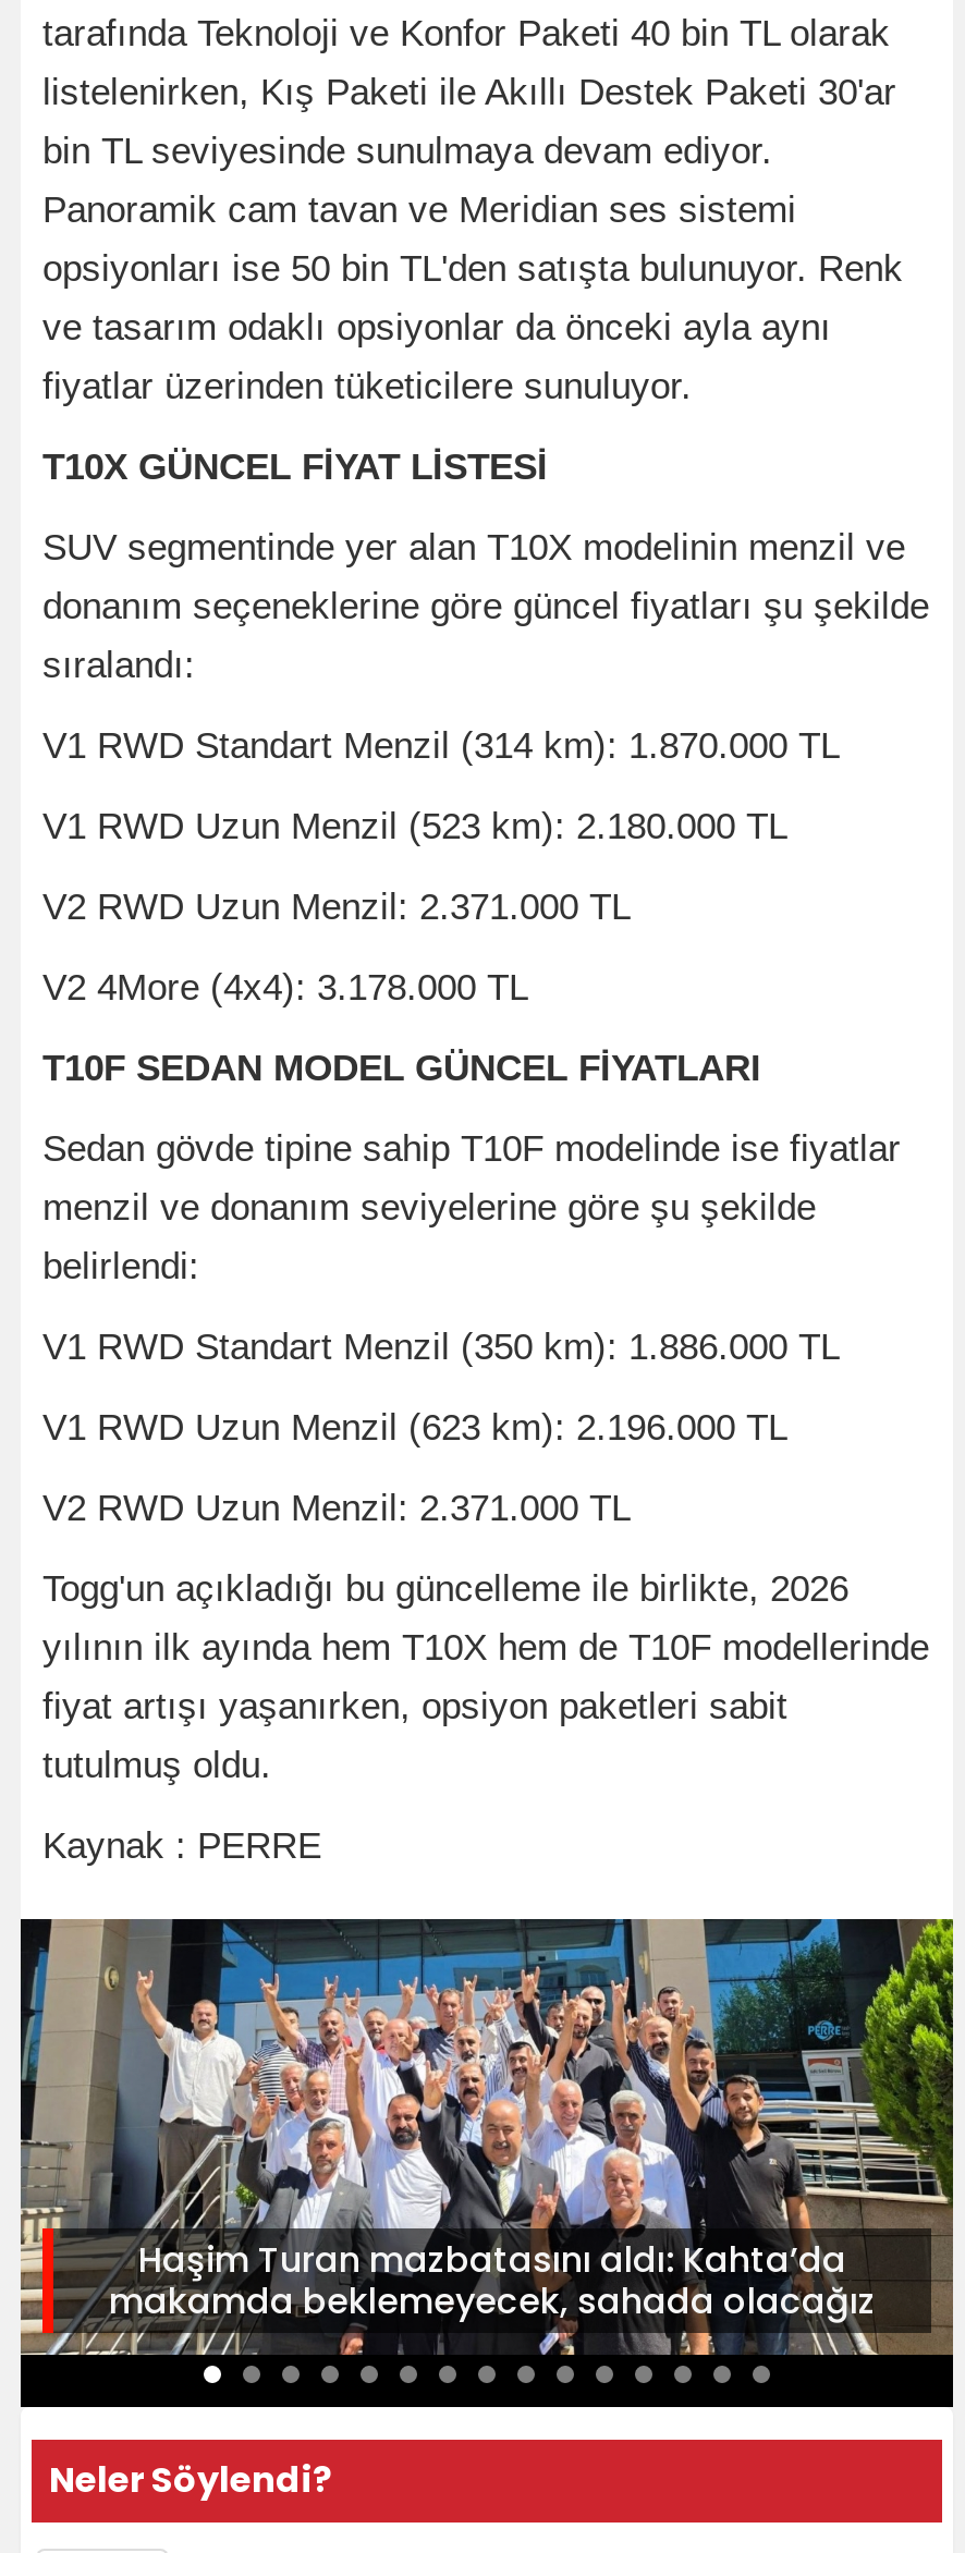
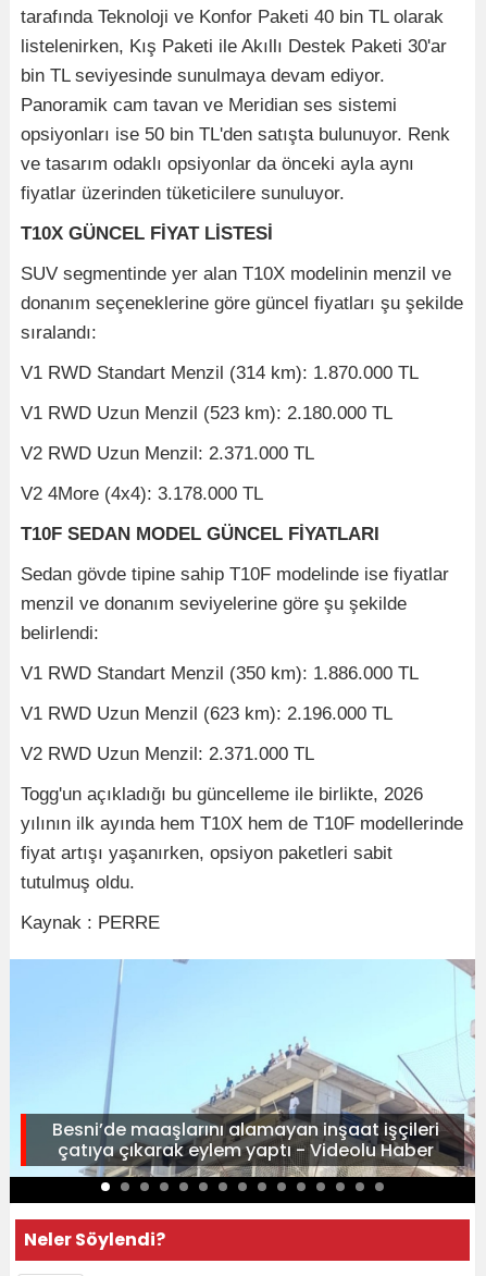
[19,1917,955,2357] [image] | Haşim Turan mazbatasını aldı: Kahta’da | makamda beklemeyecek, sahada olacağız -> [10,959,475,1178] [image] | Besni’de maaşlarını alamayan inşaat işçileri | çatıya çıkarak eylem yaptı - Videolu Haber

